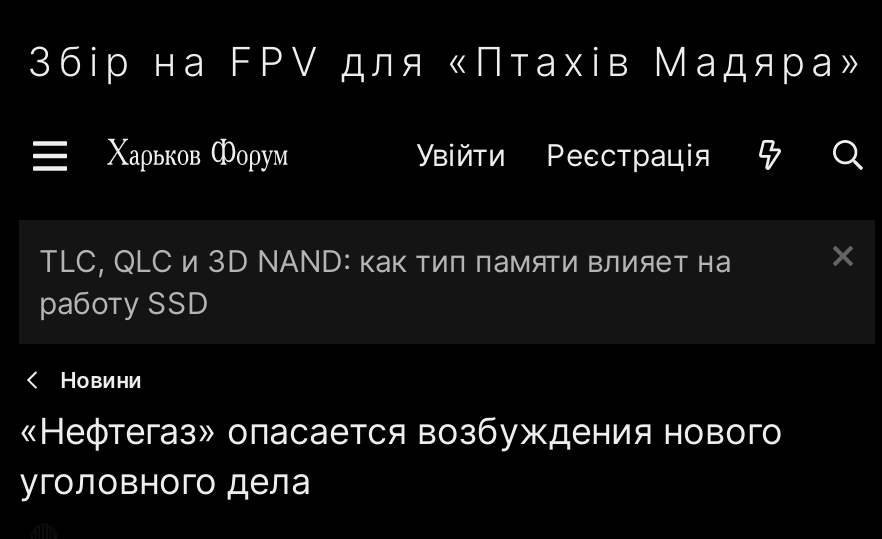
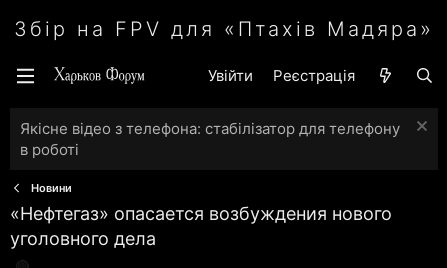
[39,242,731,322] TLC, QLC и 3D NAND: как тип памяти влияет на | работу SSD -> [20,119,400,159] Якісне відео з телефона: стабілізатор для телефону | в роботі

